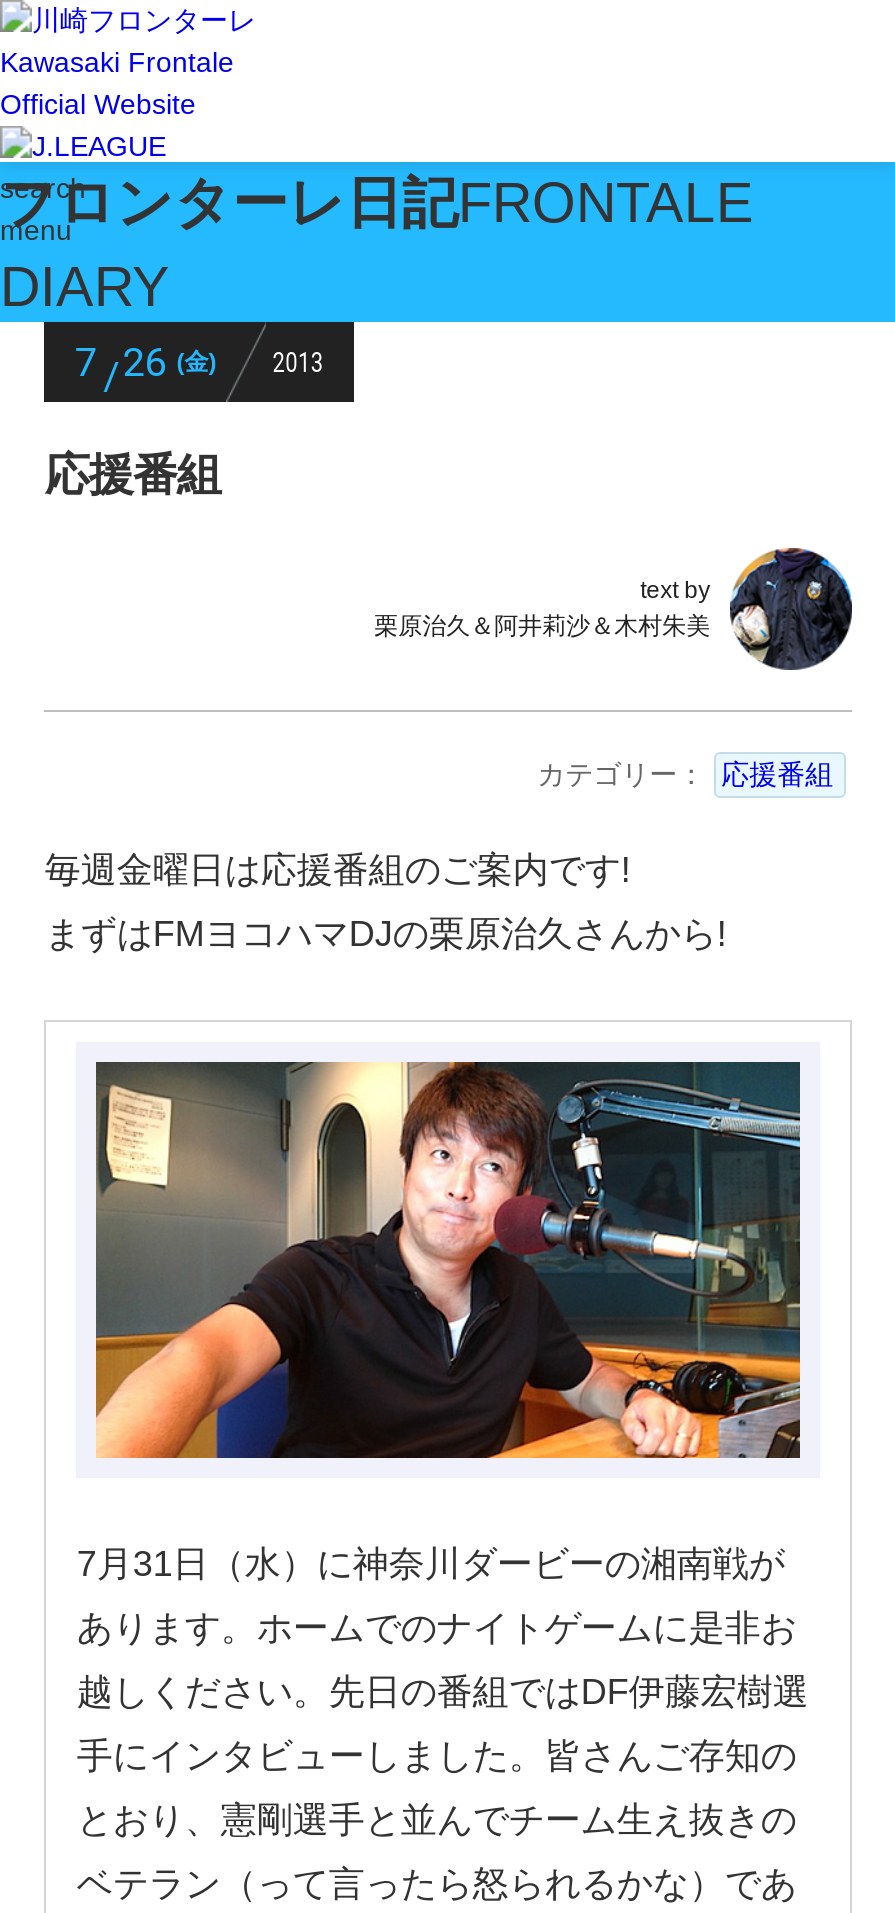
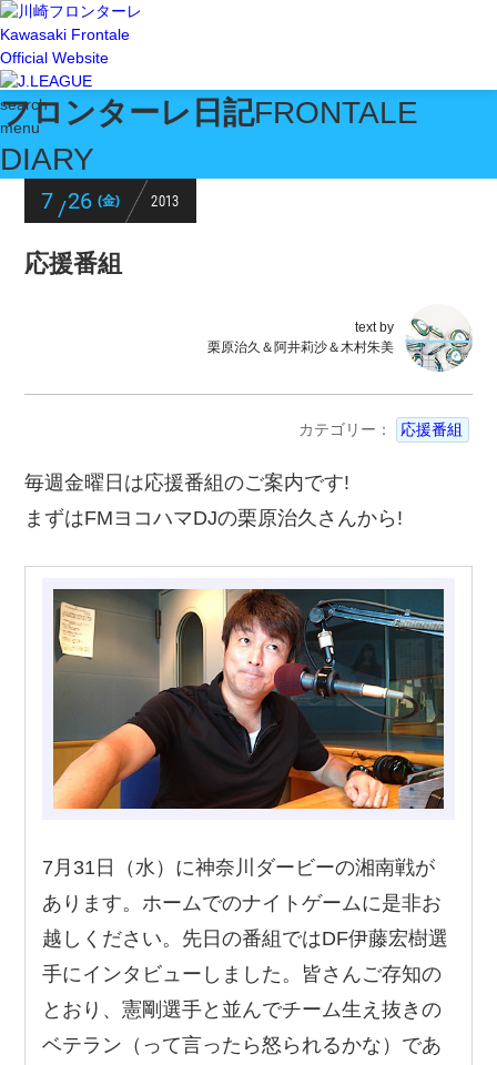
[728,546,854,670] [image] -> [405,304,473,372] [image]

